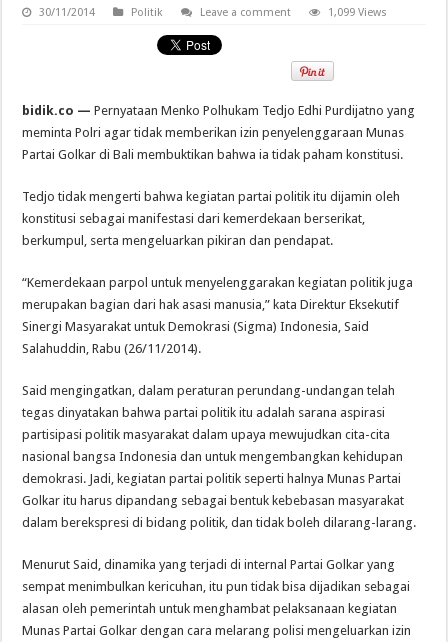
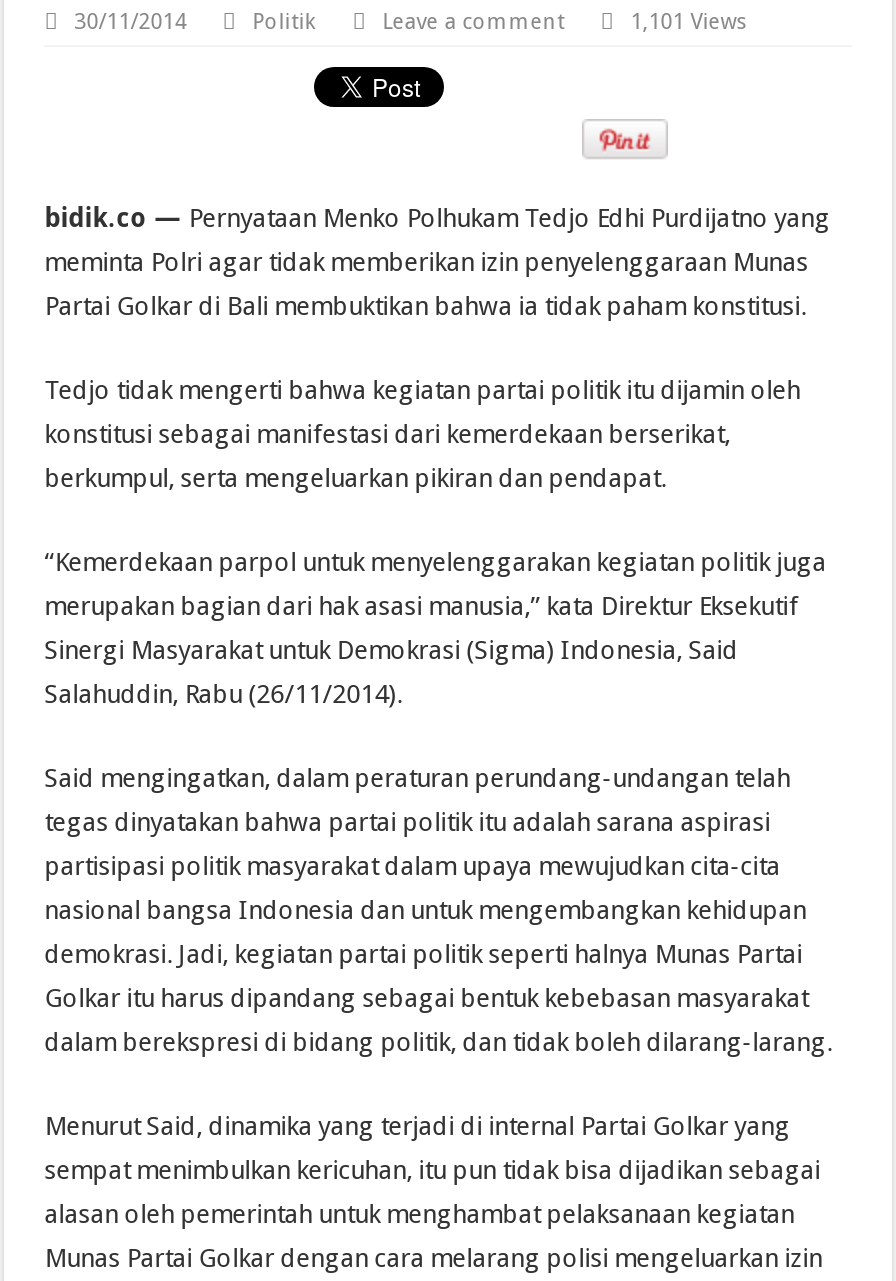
[328,6,387,19] 1,099 Views -> [630,9,748,35] 1,101 Views

